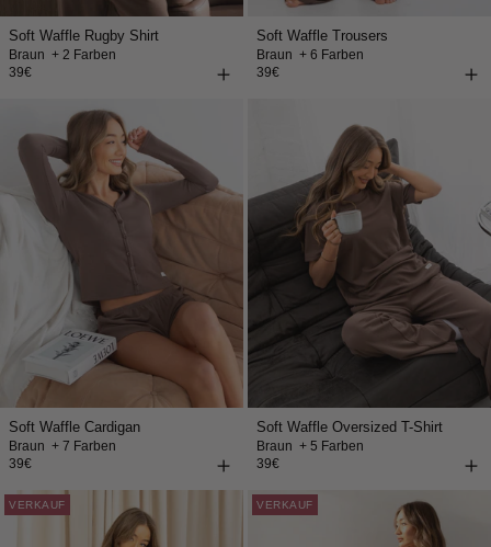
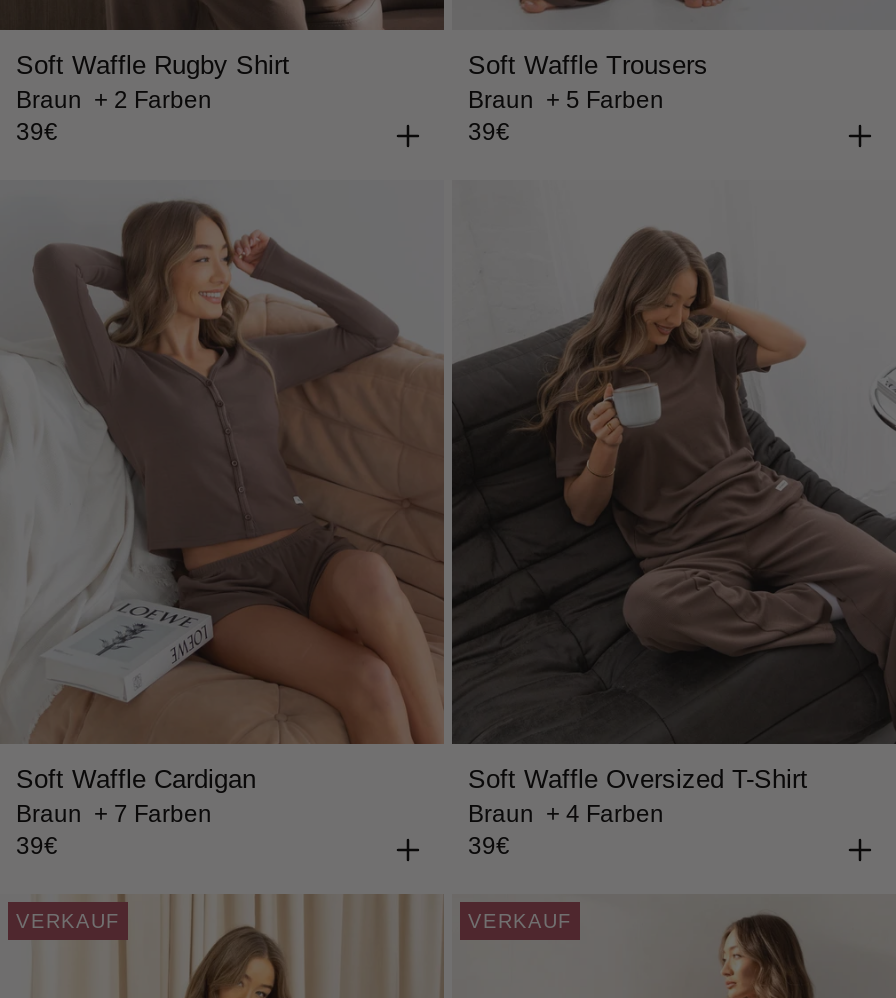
[256,47,364,62] Braun + 6 Farben -> [468,85,664,113] Braun + 5 Farben
[256,438,364,453] Braun + 5 Farben -> [468,799,664,827] Braun + 4 Farben

